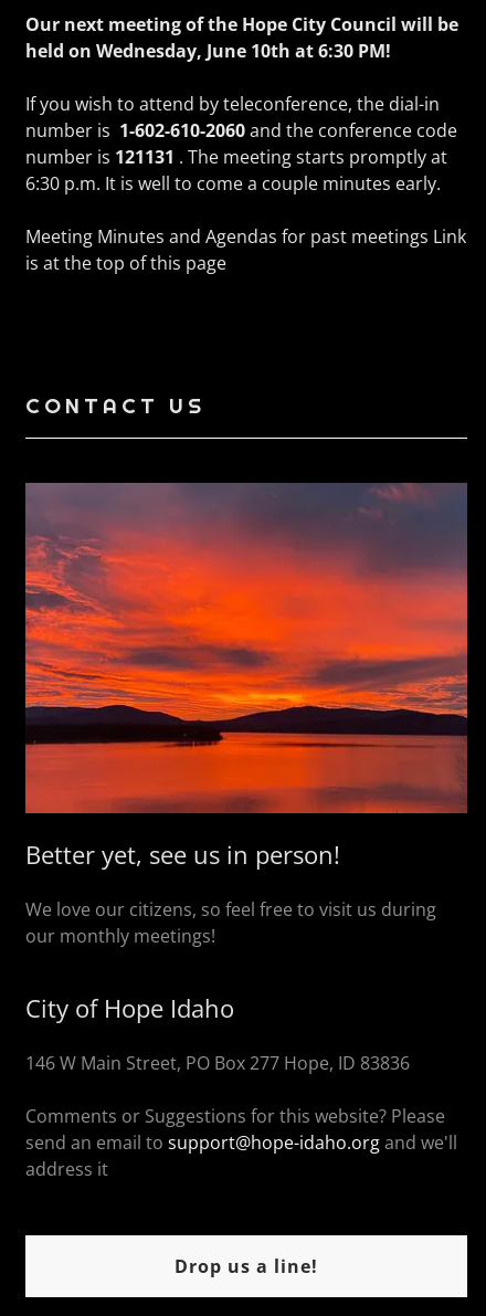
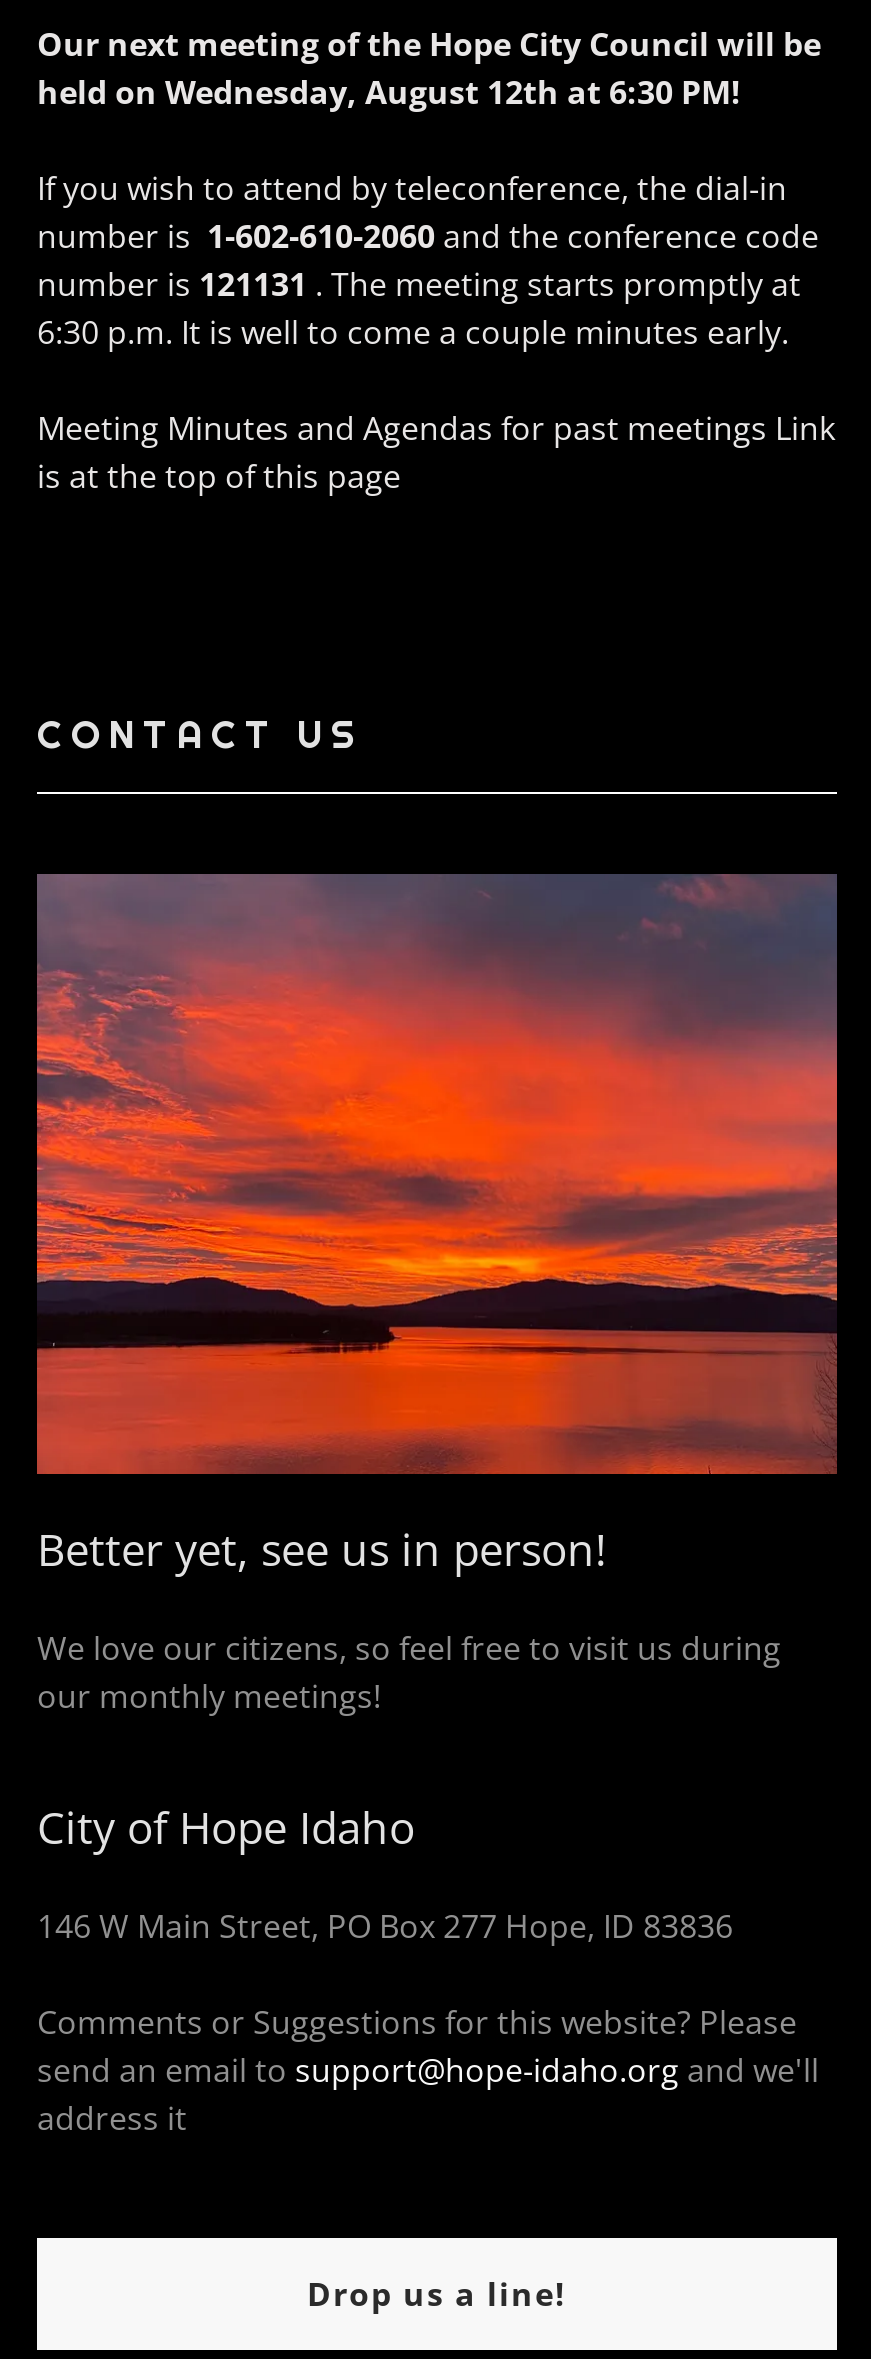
[25,38,395,63] held on Wednesday, June 10th at 6:30 PM! -> [37,70,749,114] held on Wednesday, August 12th at 6:30 PM!

